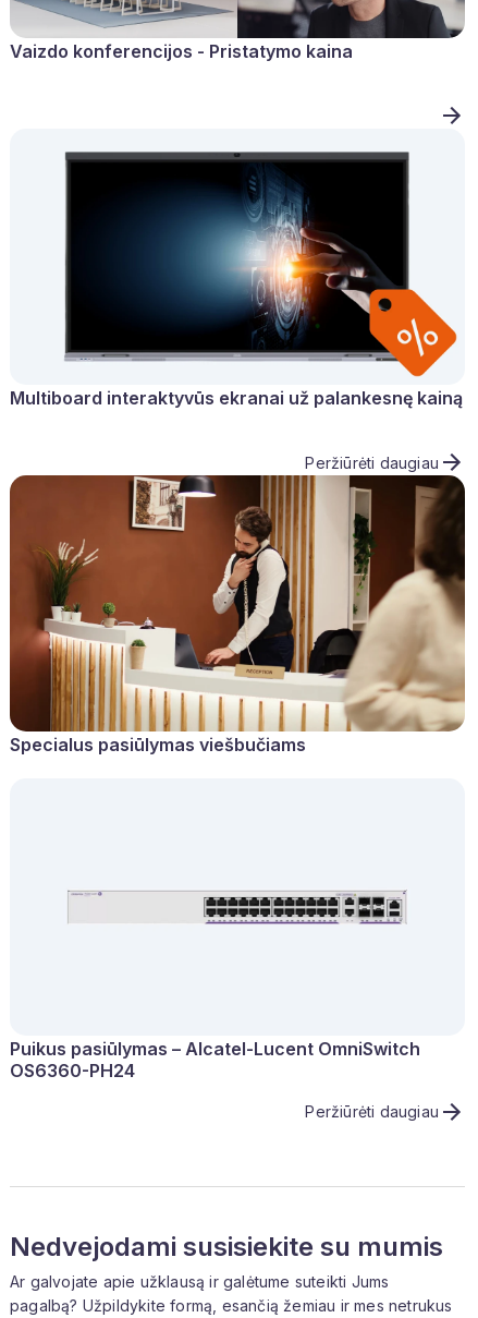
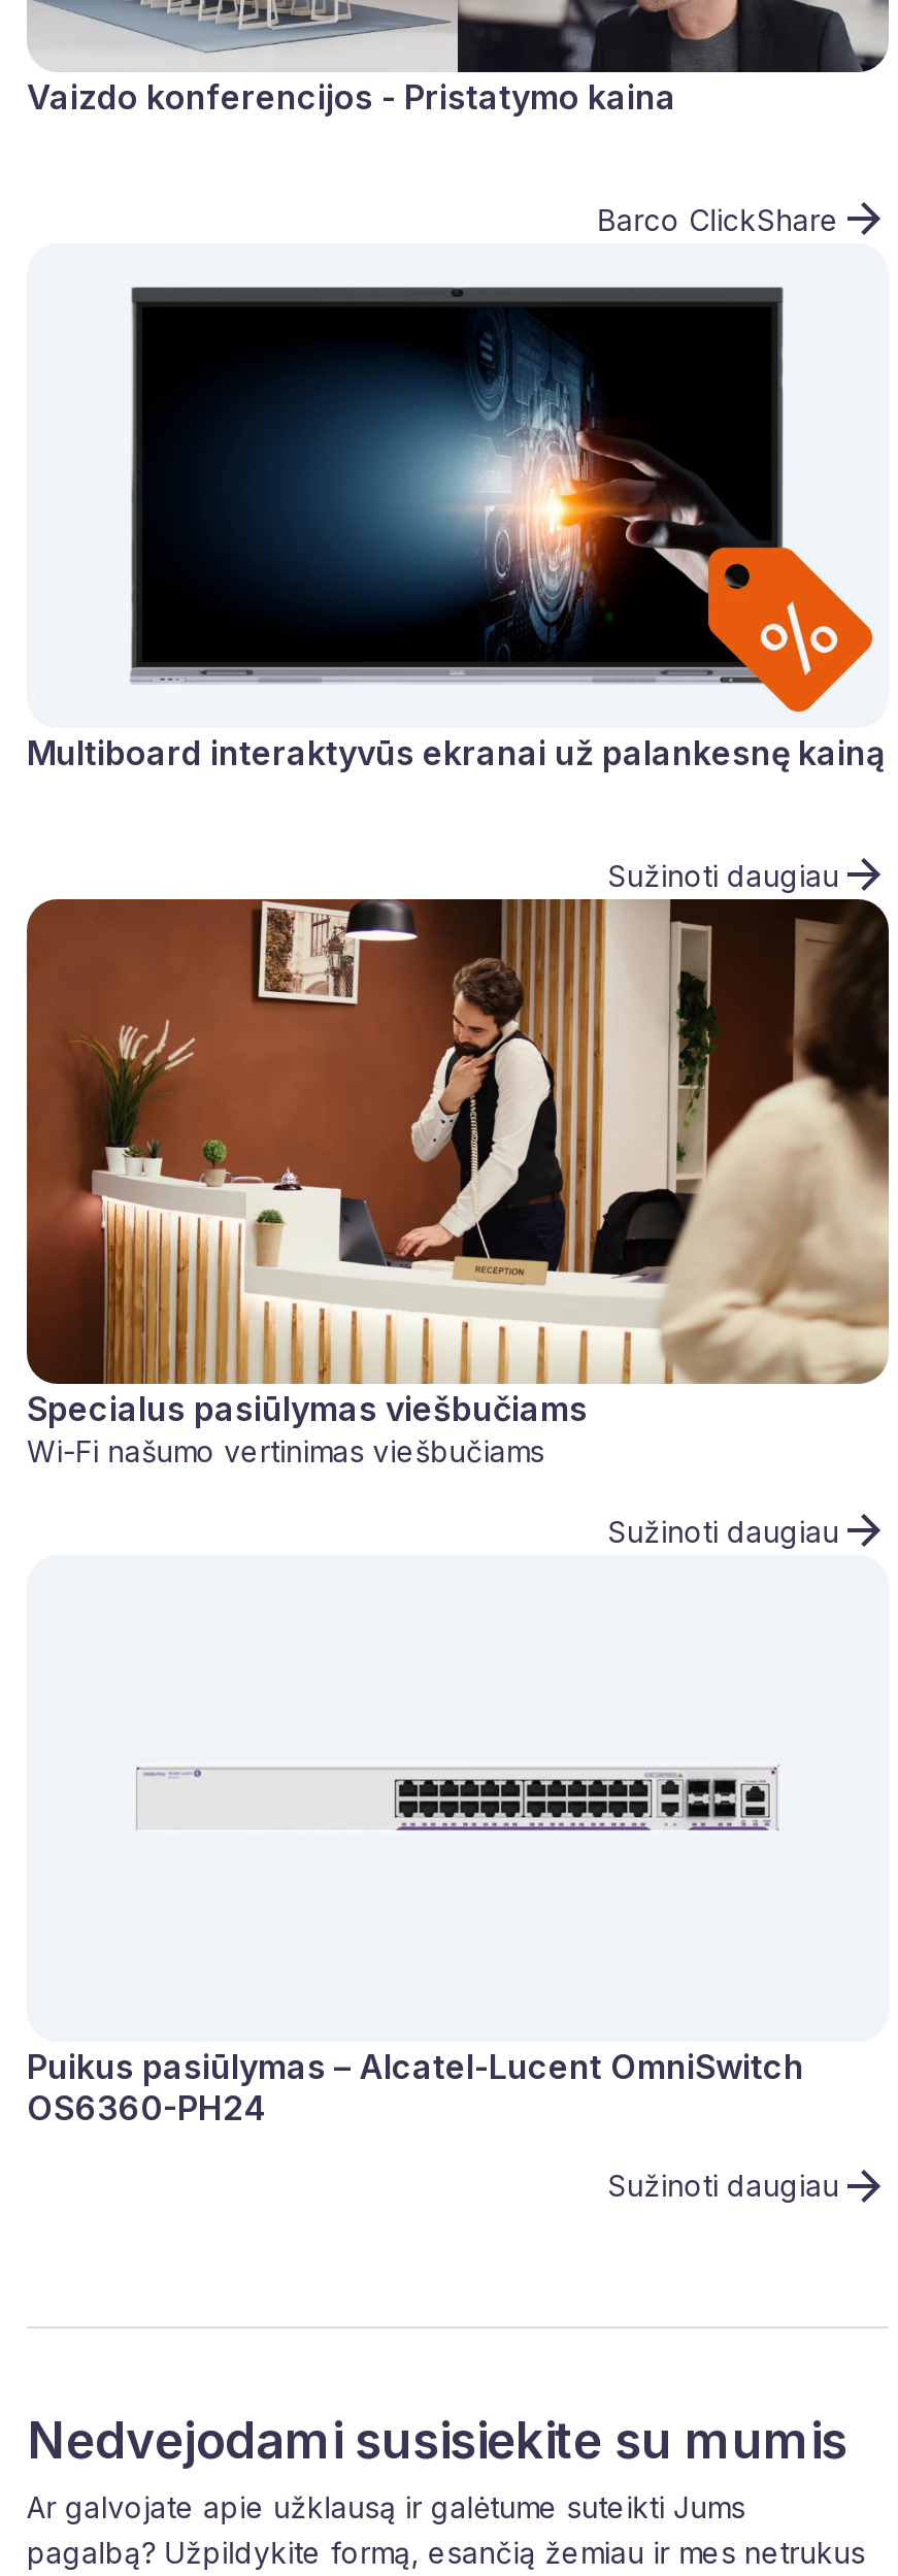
none -> [598,202,839,237] Barco ClickShare
[305,453,439,472] Peržiūrėti daugiau -> [608,858,839,893] Sužinoti daugiau
none -> [27,1434,839,1549] Wi-Fi našumo vertinimas viešbučiams | Sužinoti daugiau
[305,1102,439,1121] Peržiūrėti daugiau -> [608,2168,839,2203] Sužinoti daugiau

